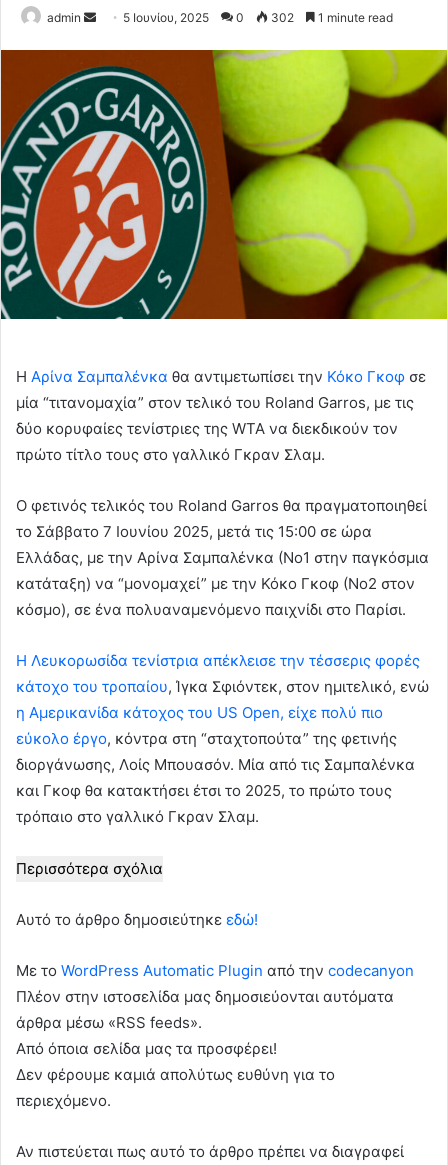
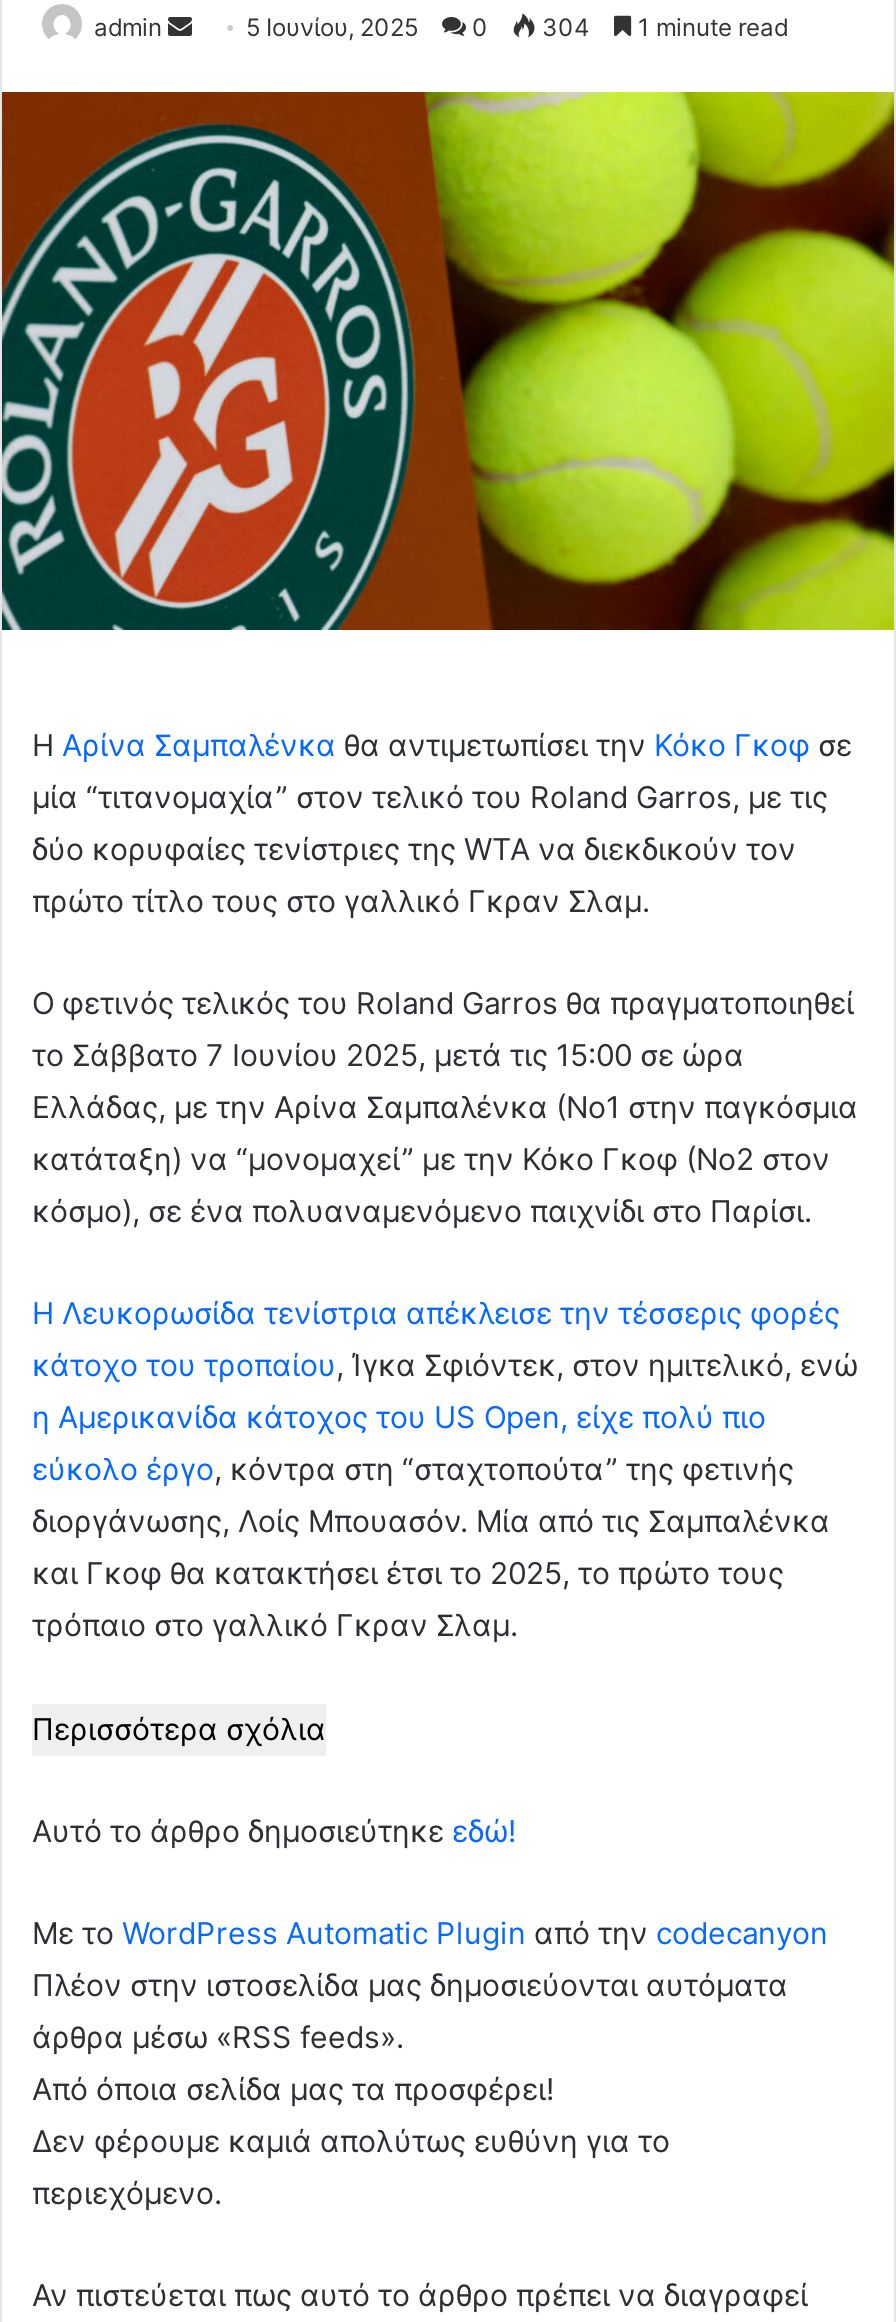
[268,10,294,25] 302 -> [536,12,590,42] 304

